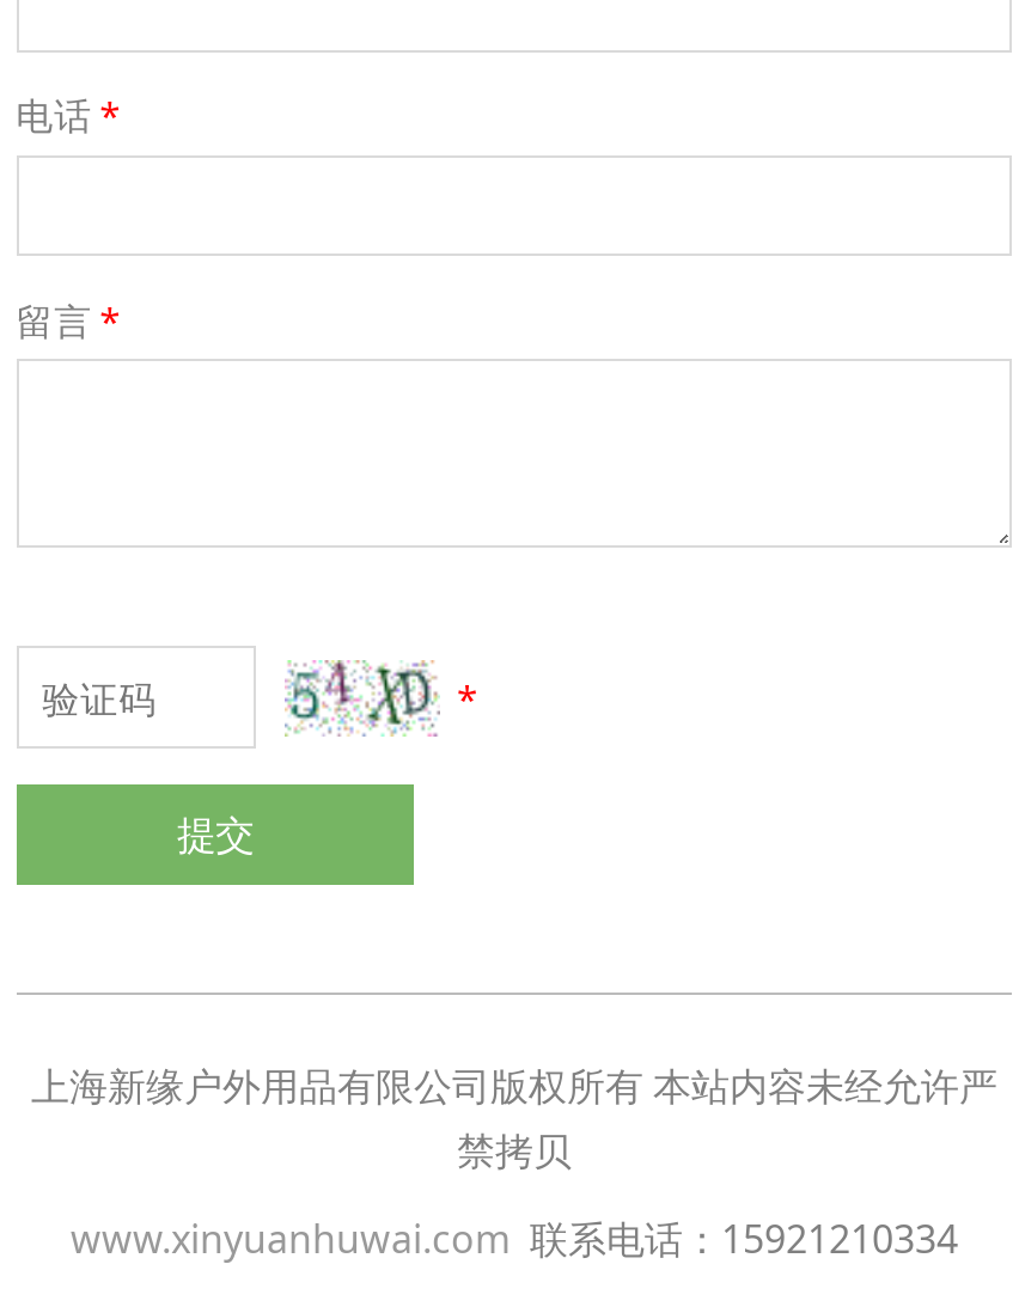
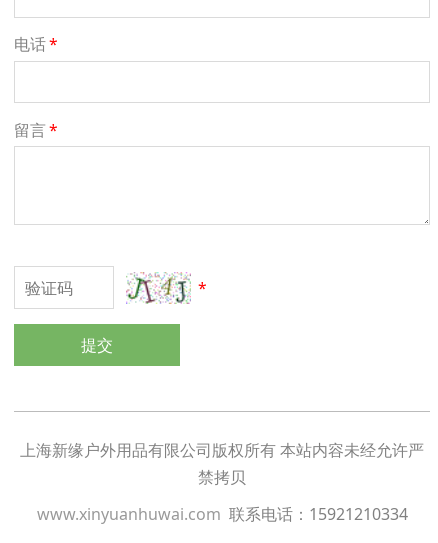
[285,660,438,737] [image] -> [126,272,192,304] [image]

